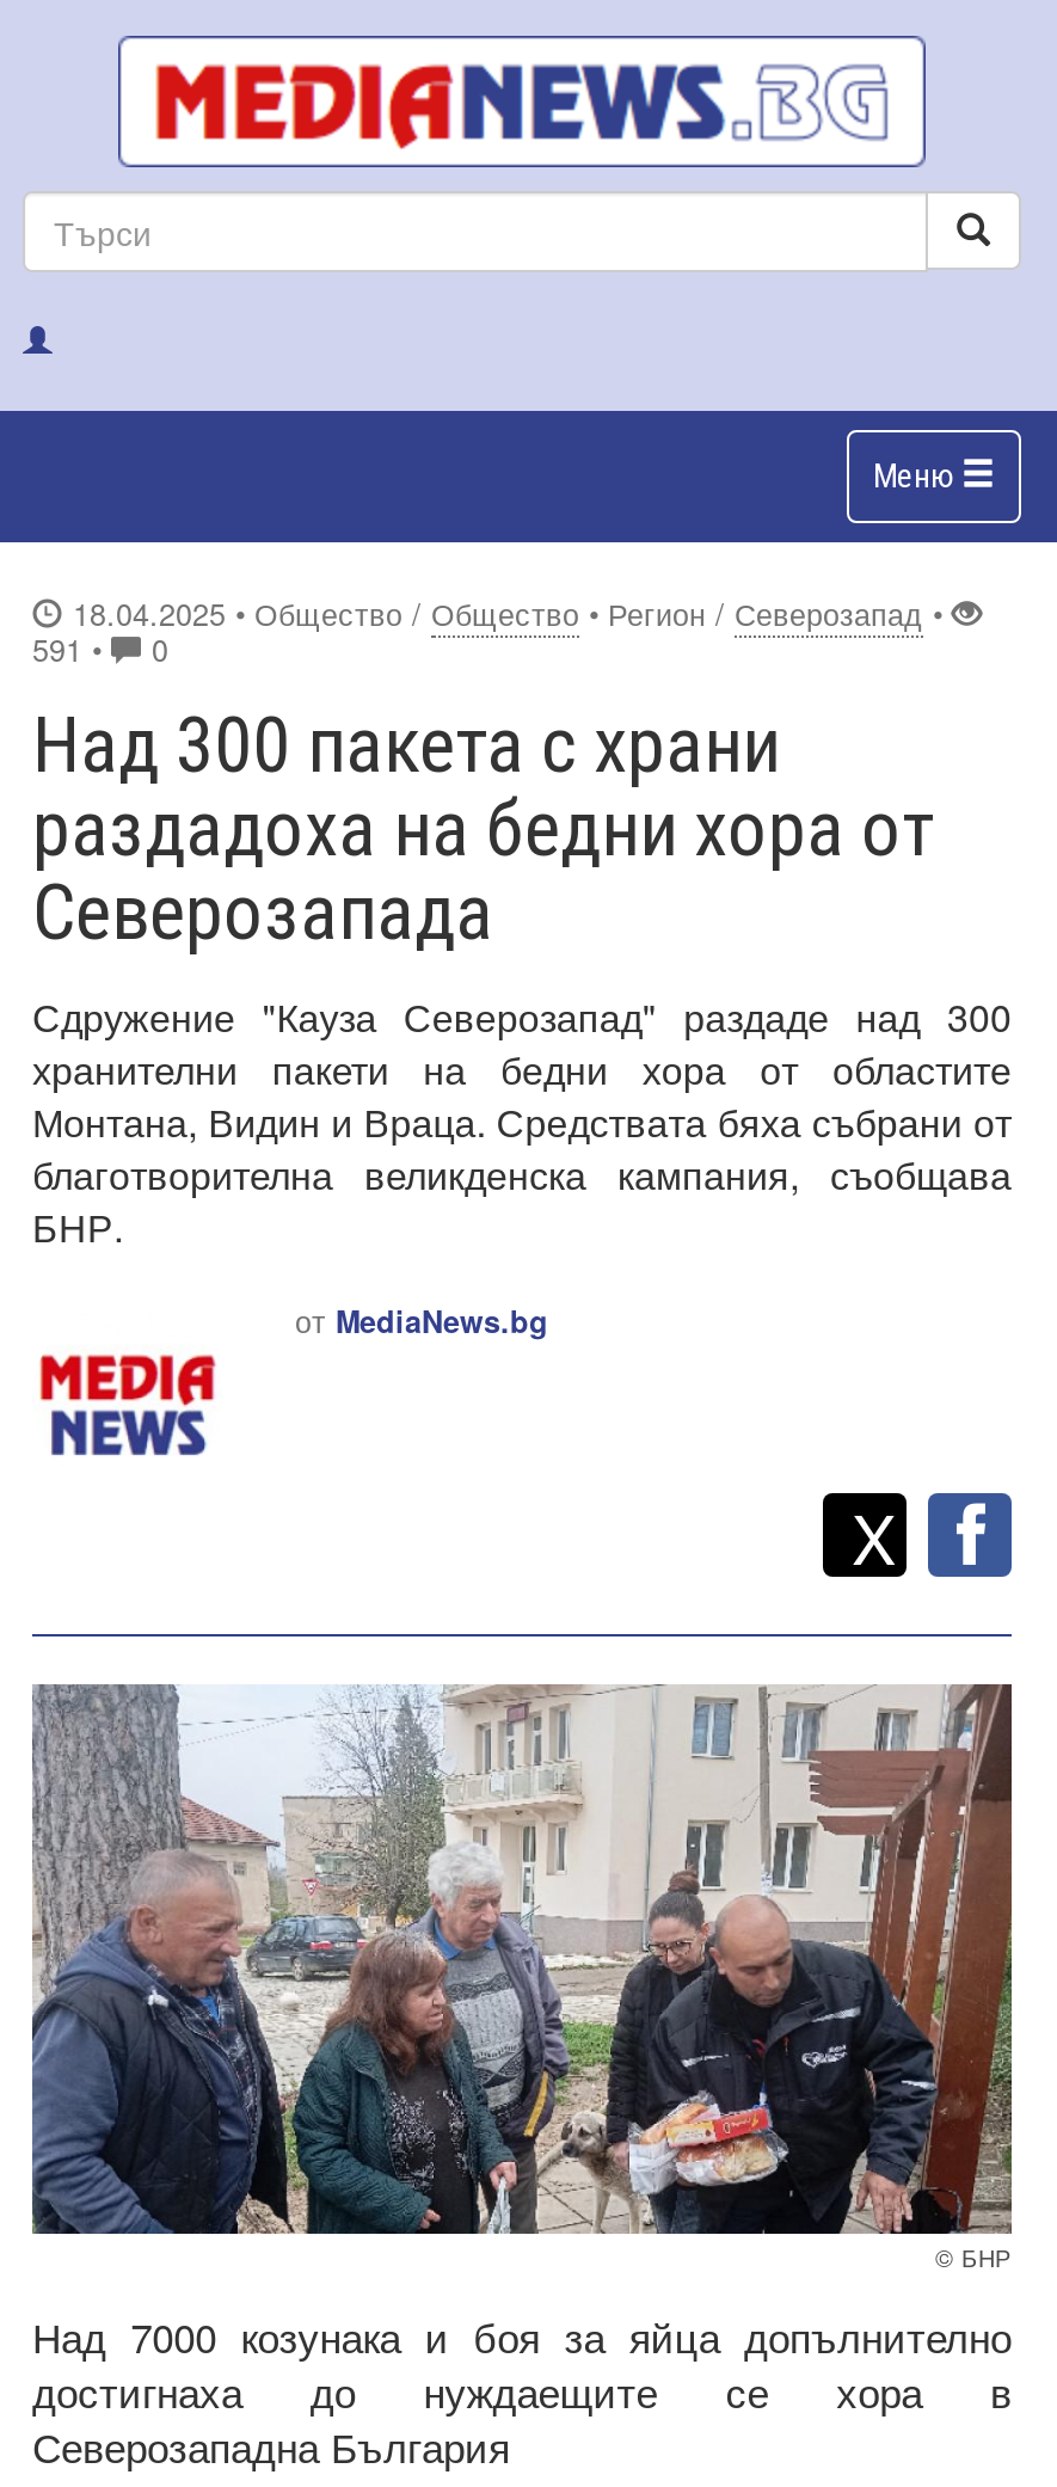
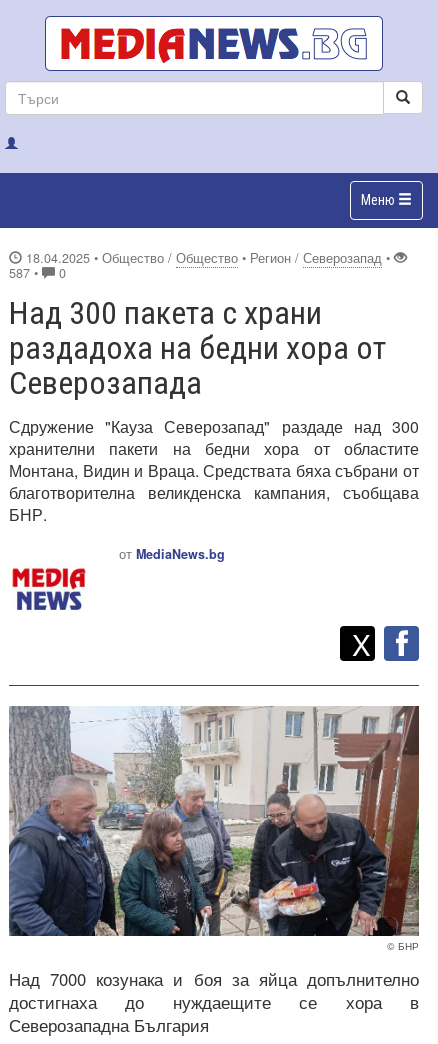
[32,627,111,670] 591 • -> [9,263,42,281] 587 •

